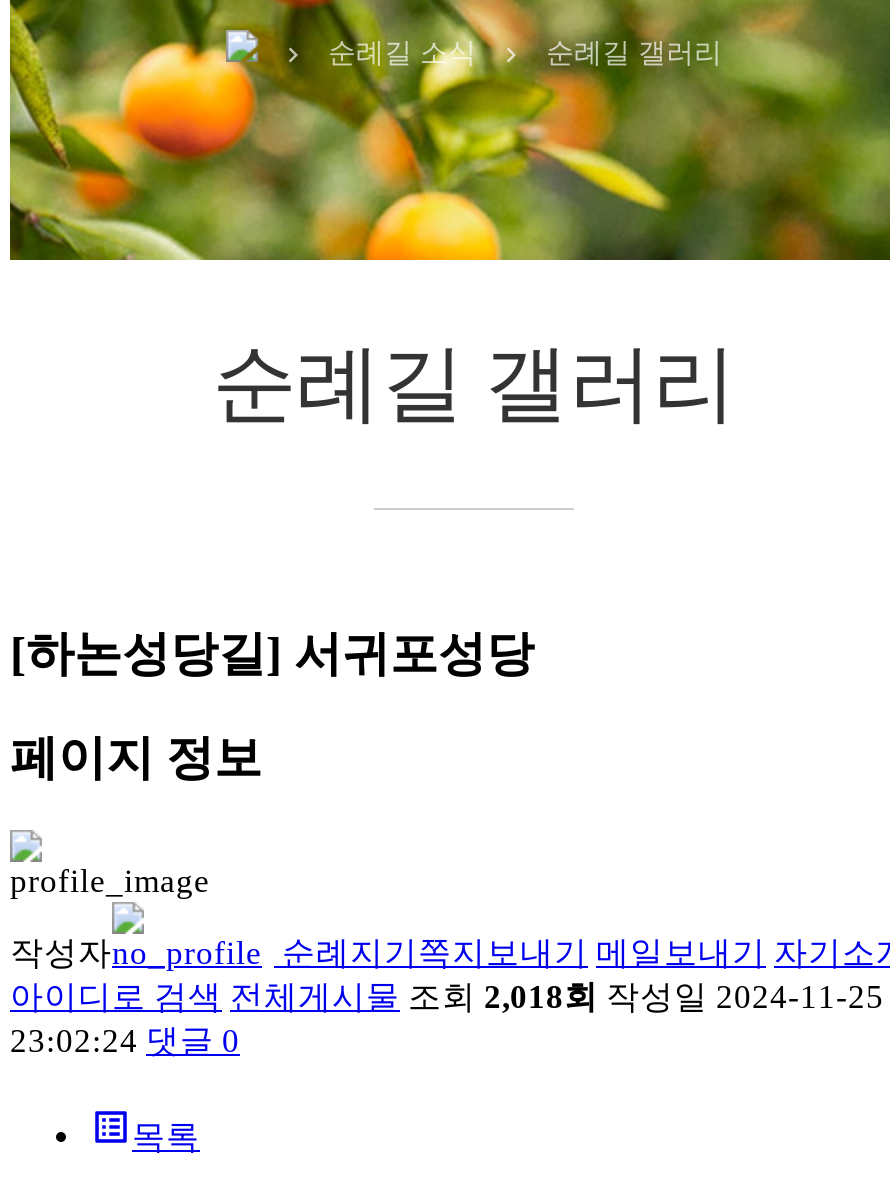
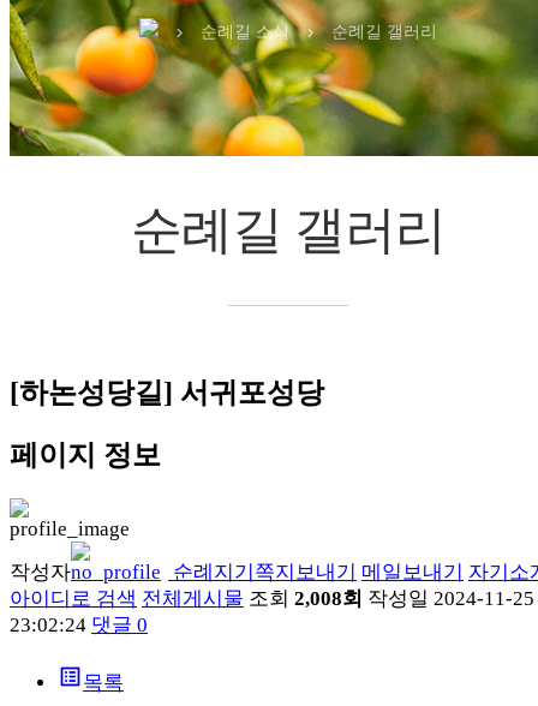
[10,977,884,1015] 아이디로 검색 전체게시물 조회 2,018회 작성일 2024-11-25 -> [10,587,534,610] 아이디로 검색 전체게시물 조회 2,008회 작성일 2024-11-25

